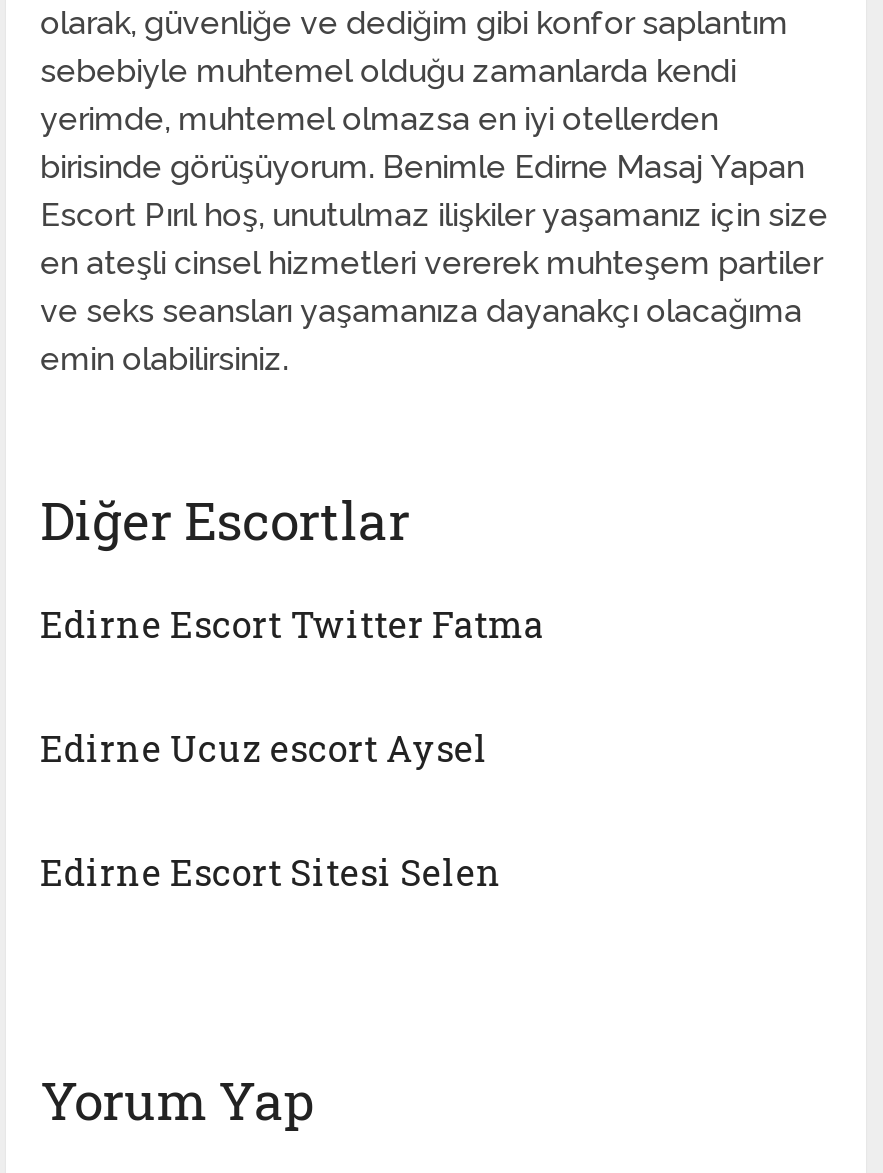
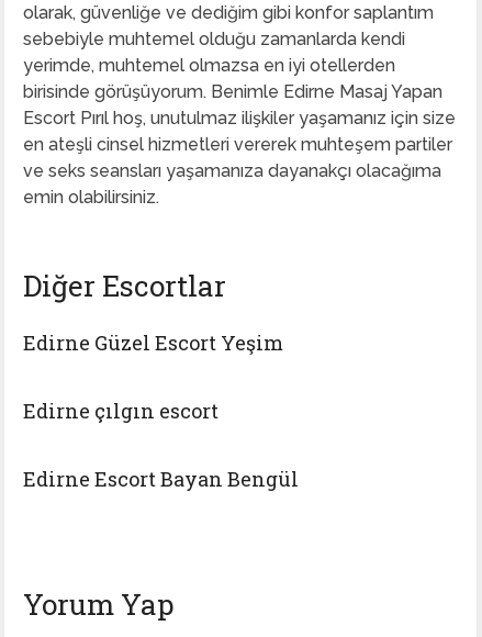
[40,600,544,648] Edirne Escort Twitter Fatma -> [23,330,283,356] Edirne Güzel Escort Yeşim
[40,724,488,772] Edirne Ucuz escort Aysel -> [23,398,219,424] Edirne çılgın escort
[40,848,502,896] Edirne Escort Sitesi Selen -> [23,466,299,492] Edirne Escort Bayan Bengül

